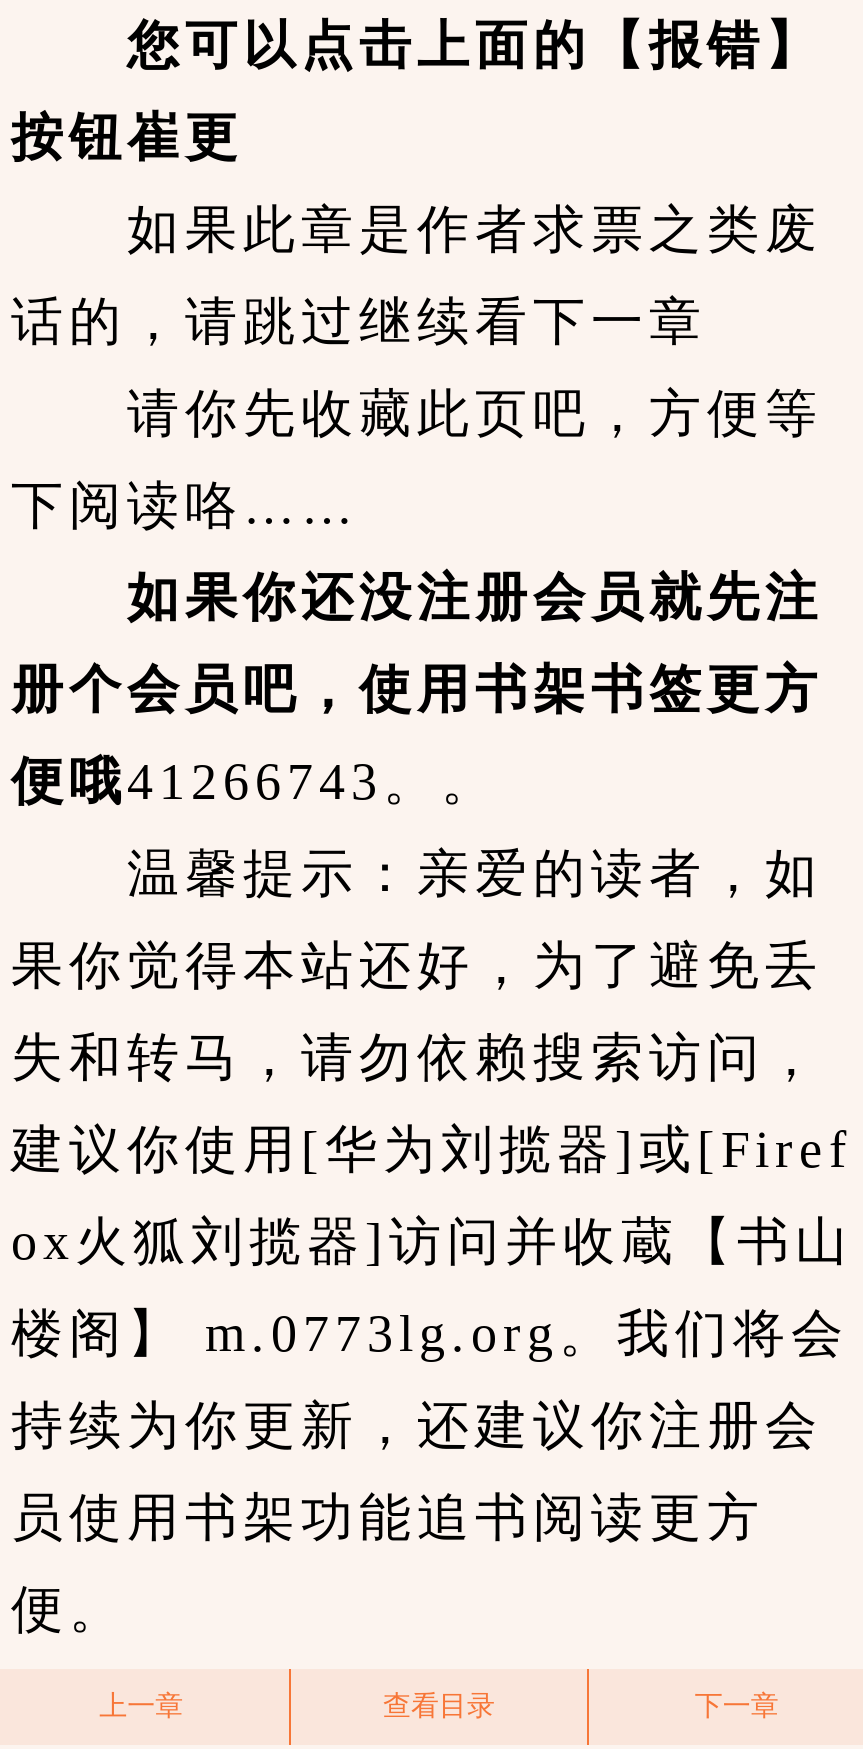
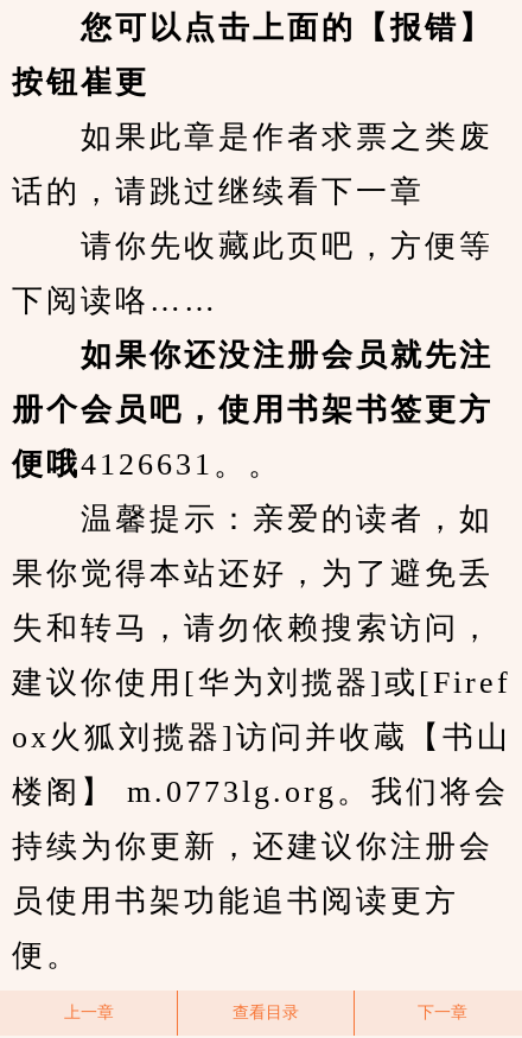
[11,753,499,811] 便哦41266743。。 -> [12,447,282,482] 便哦4126631。。

